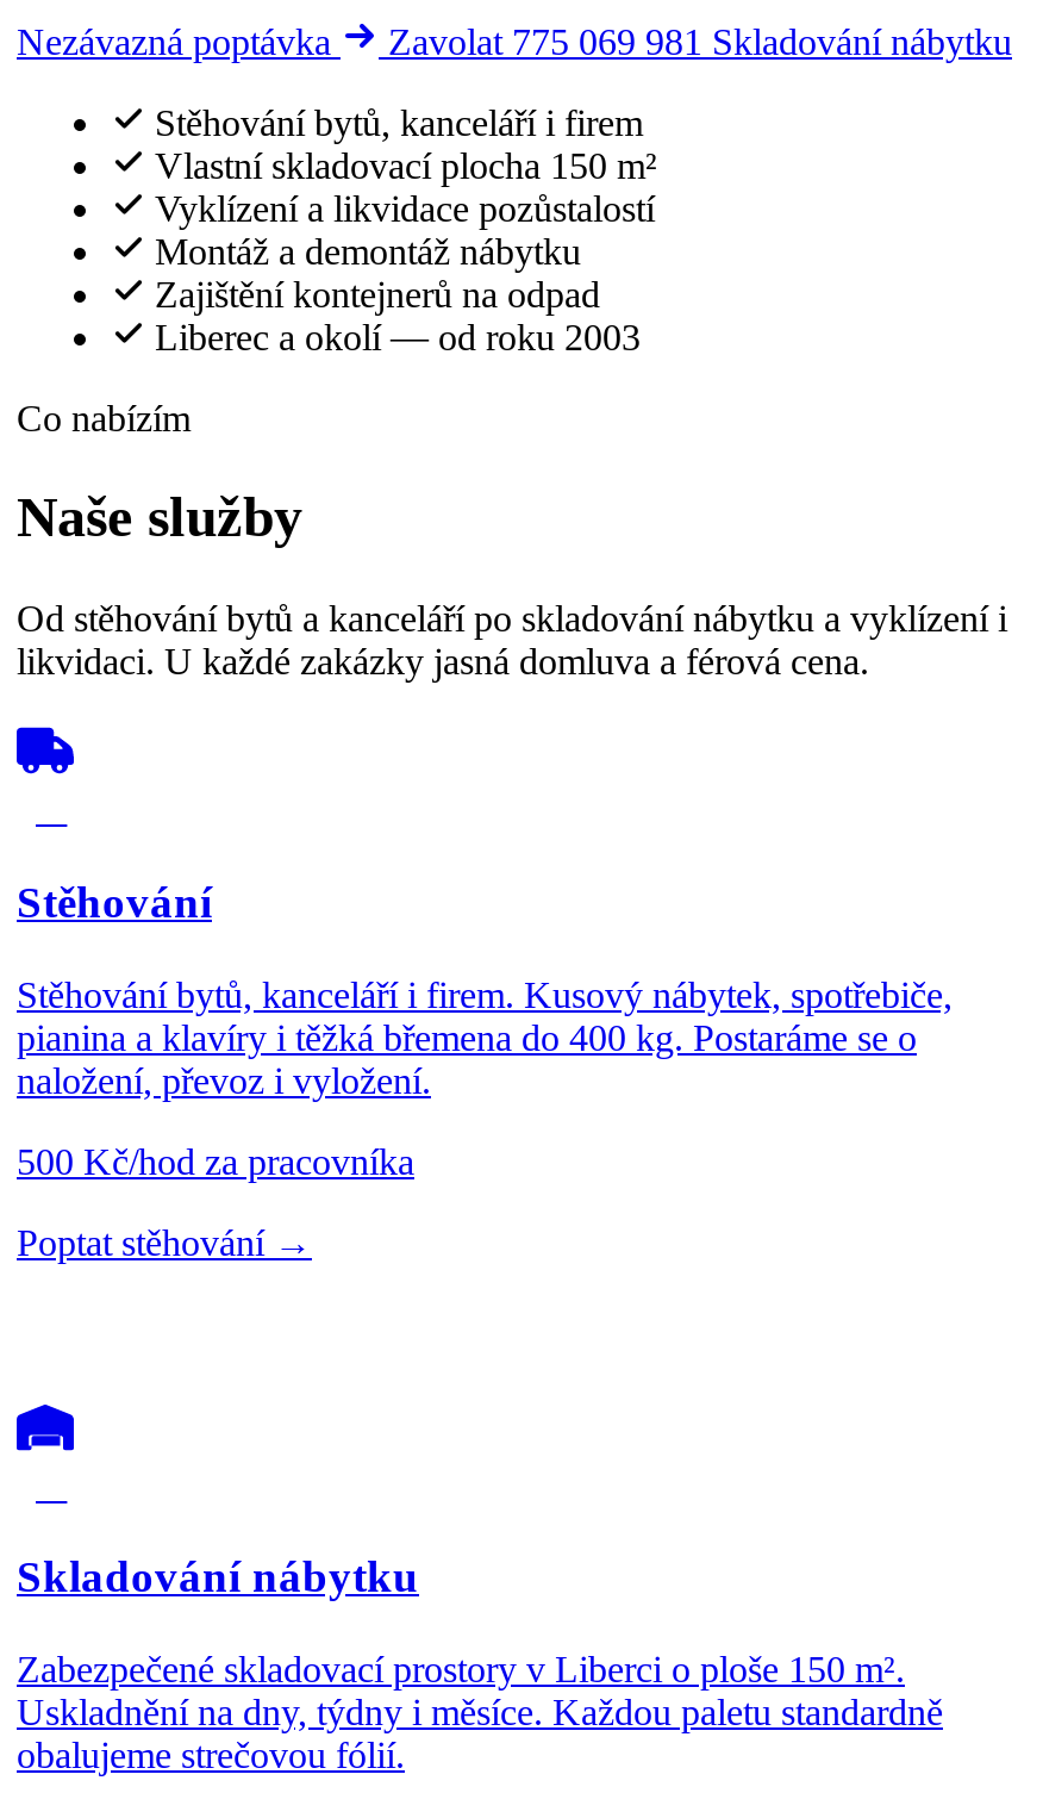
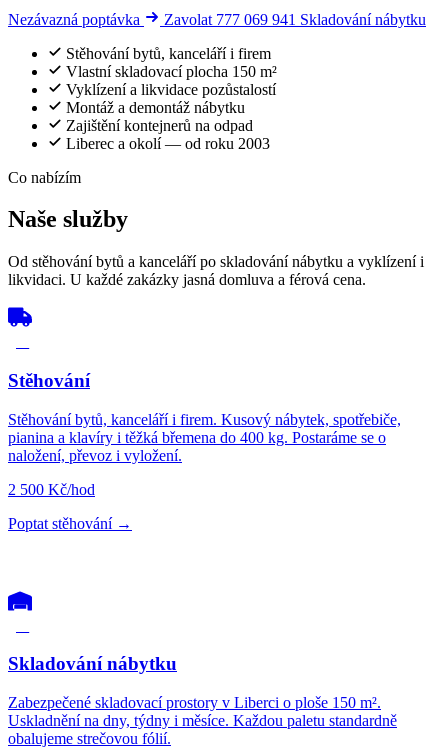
[388,20,1012,61] Zavolat 775 069 981 Skladování nábytku -> [164,10,426,27] Zavolat 777 069 941 Skladování nábytku
[17,1141,414,1181] 500 Kč/hod za pracovníka -> [8,481,95,498] 2 500 Kč/hod

